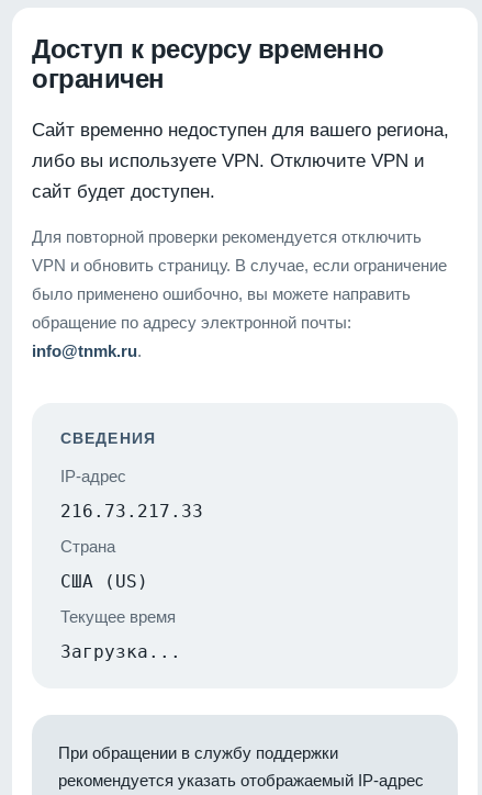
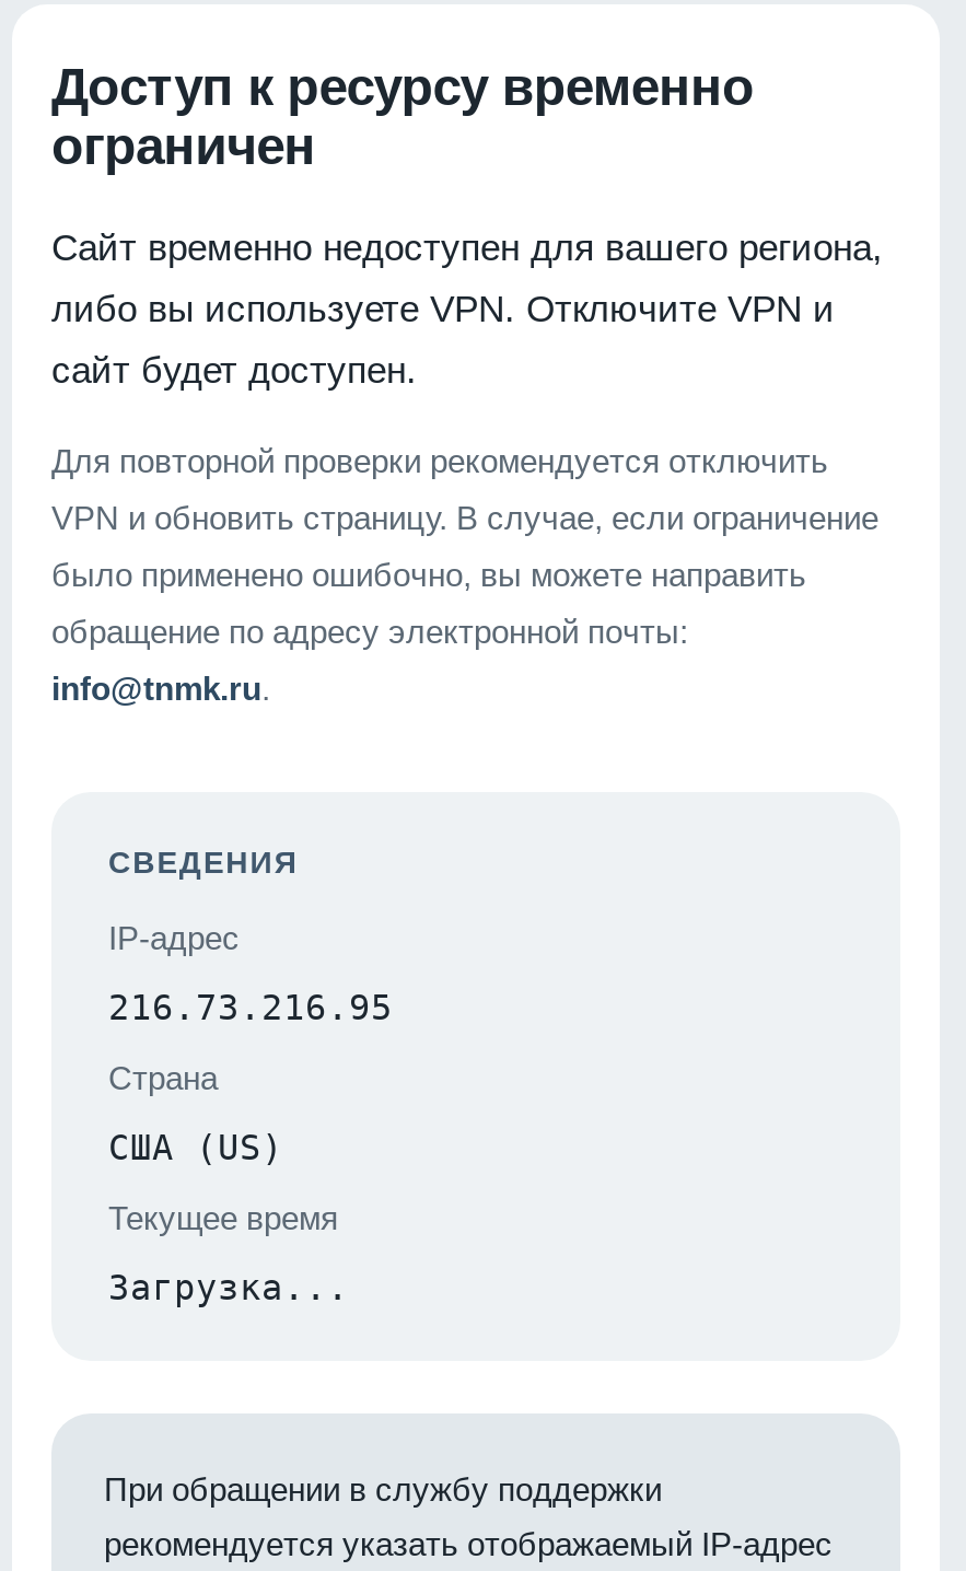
[60,500,203,521] 216.73.217.33 -> [108,986,393,1027] 216.73.216.95

